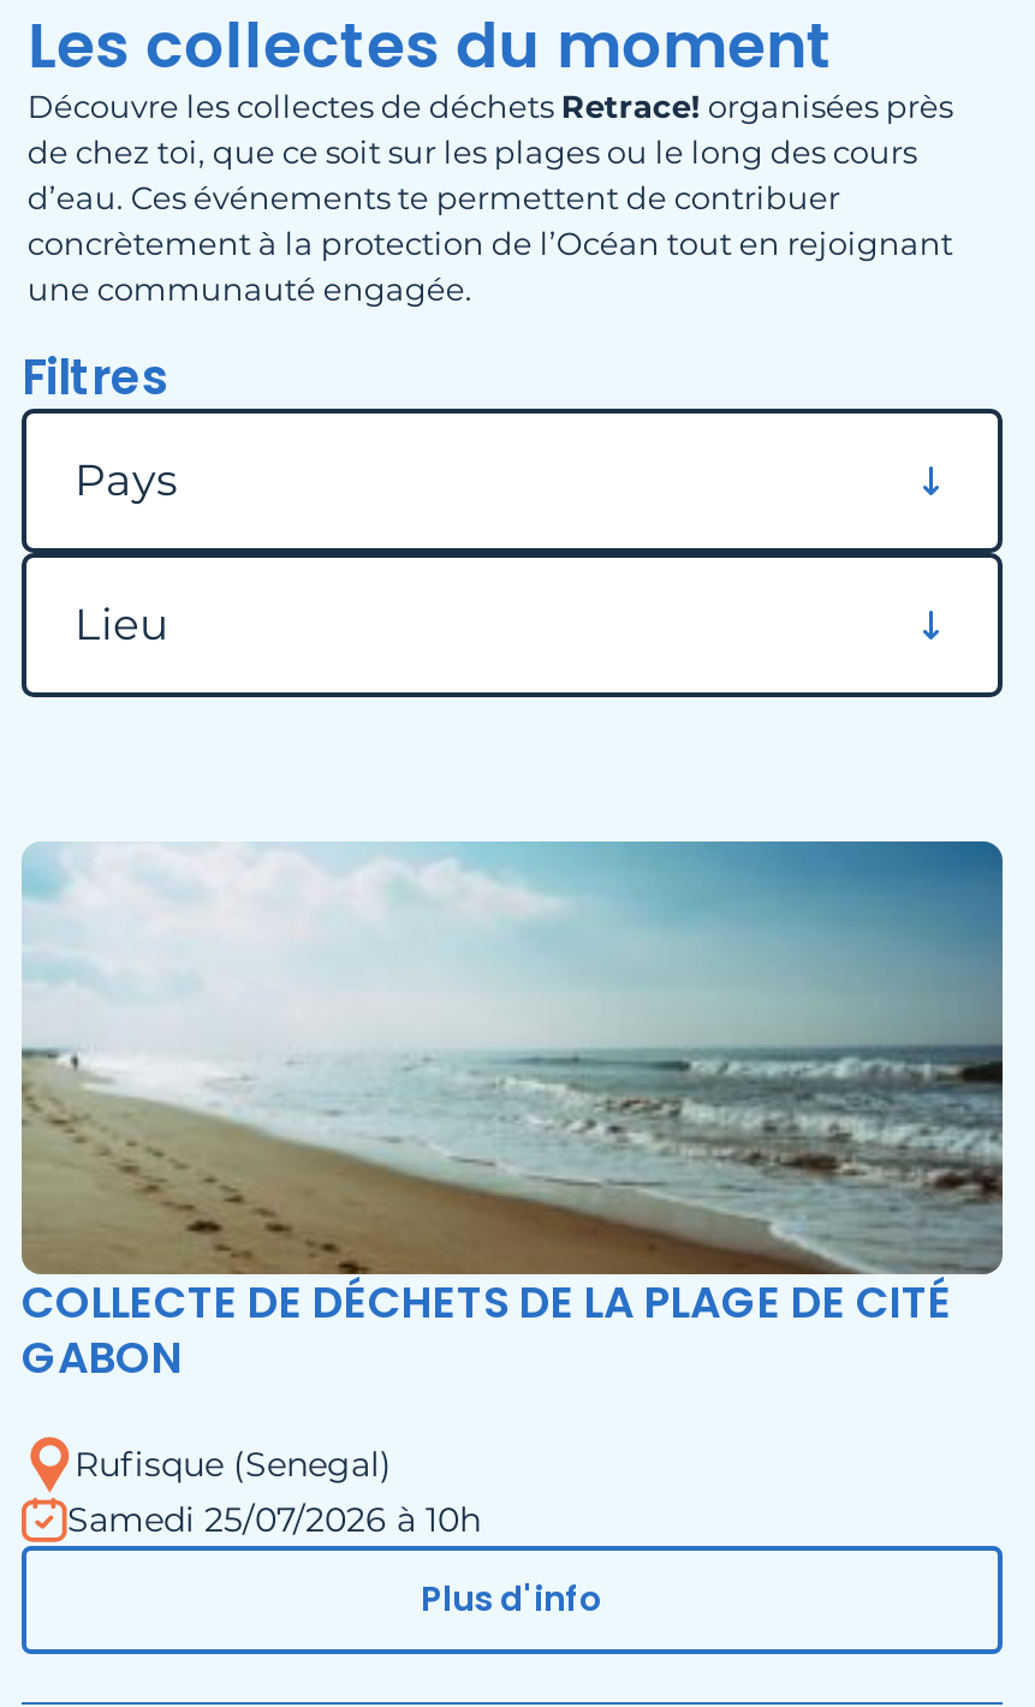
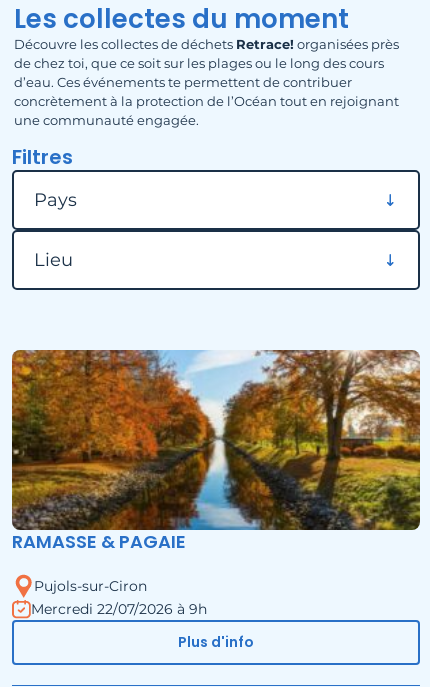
[19,839,1005,1388] [image] | COLLECTE DE DÉCHETS DE LA PLAGE DE CITÉ | GABON -> [11,349,421,554] [image] | RAMASSE & PAGAIE
[67,1442,481,1542] Rufisque (Senegal) | Samedi 25/07/2026 à 10h -> [31,577,207,618] Pujols-sur-Ciron | Mercredi 22/07/2026 à 9h

